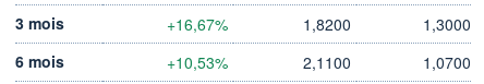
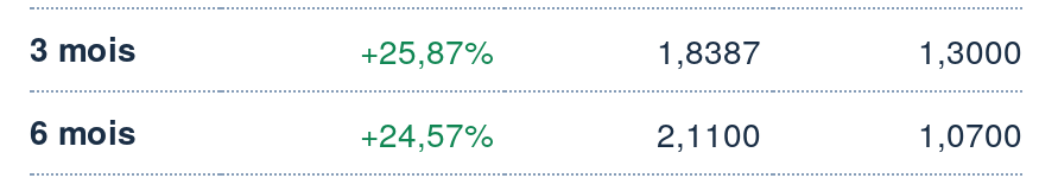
[167,13,228,35] +16,67% -> [360,26,493,74] +25,87%
[303,13,351,35] 1,8200 -> [657,26,761,74] 1,8387
[167,51,228,73] +10,53% -> [360,109,493,157] +24,57%

